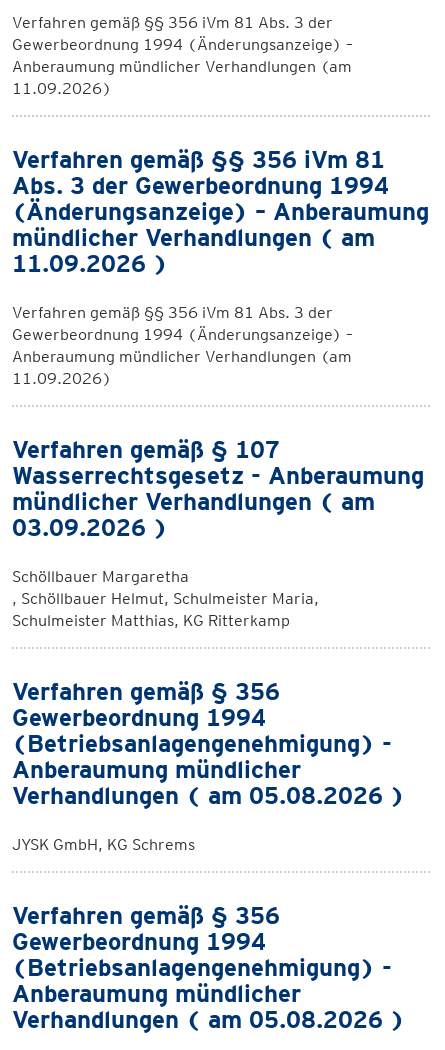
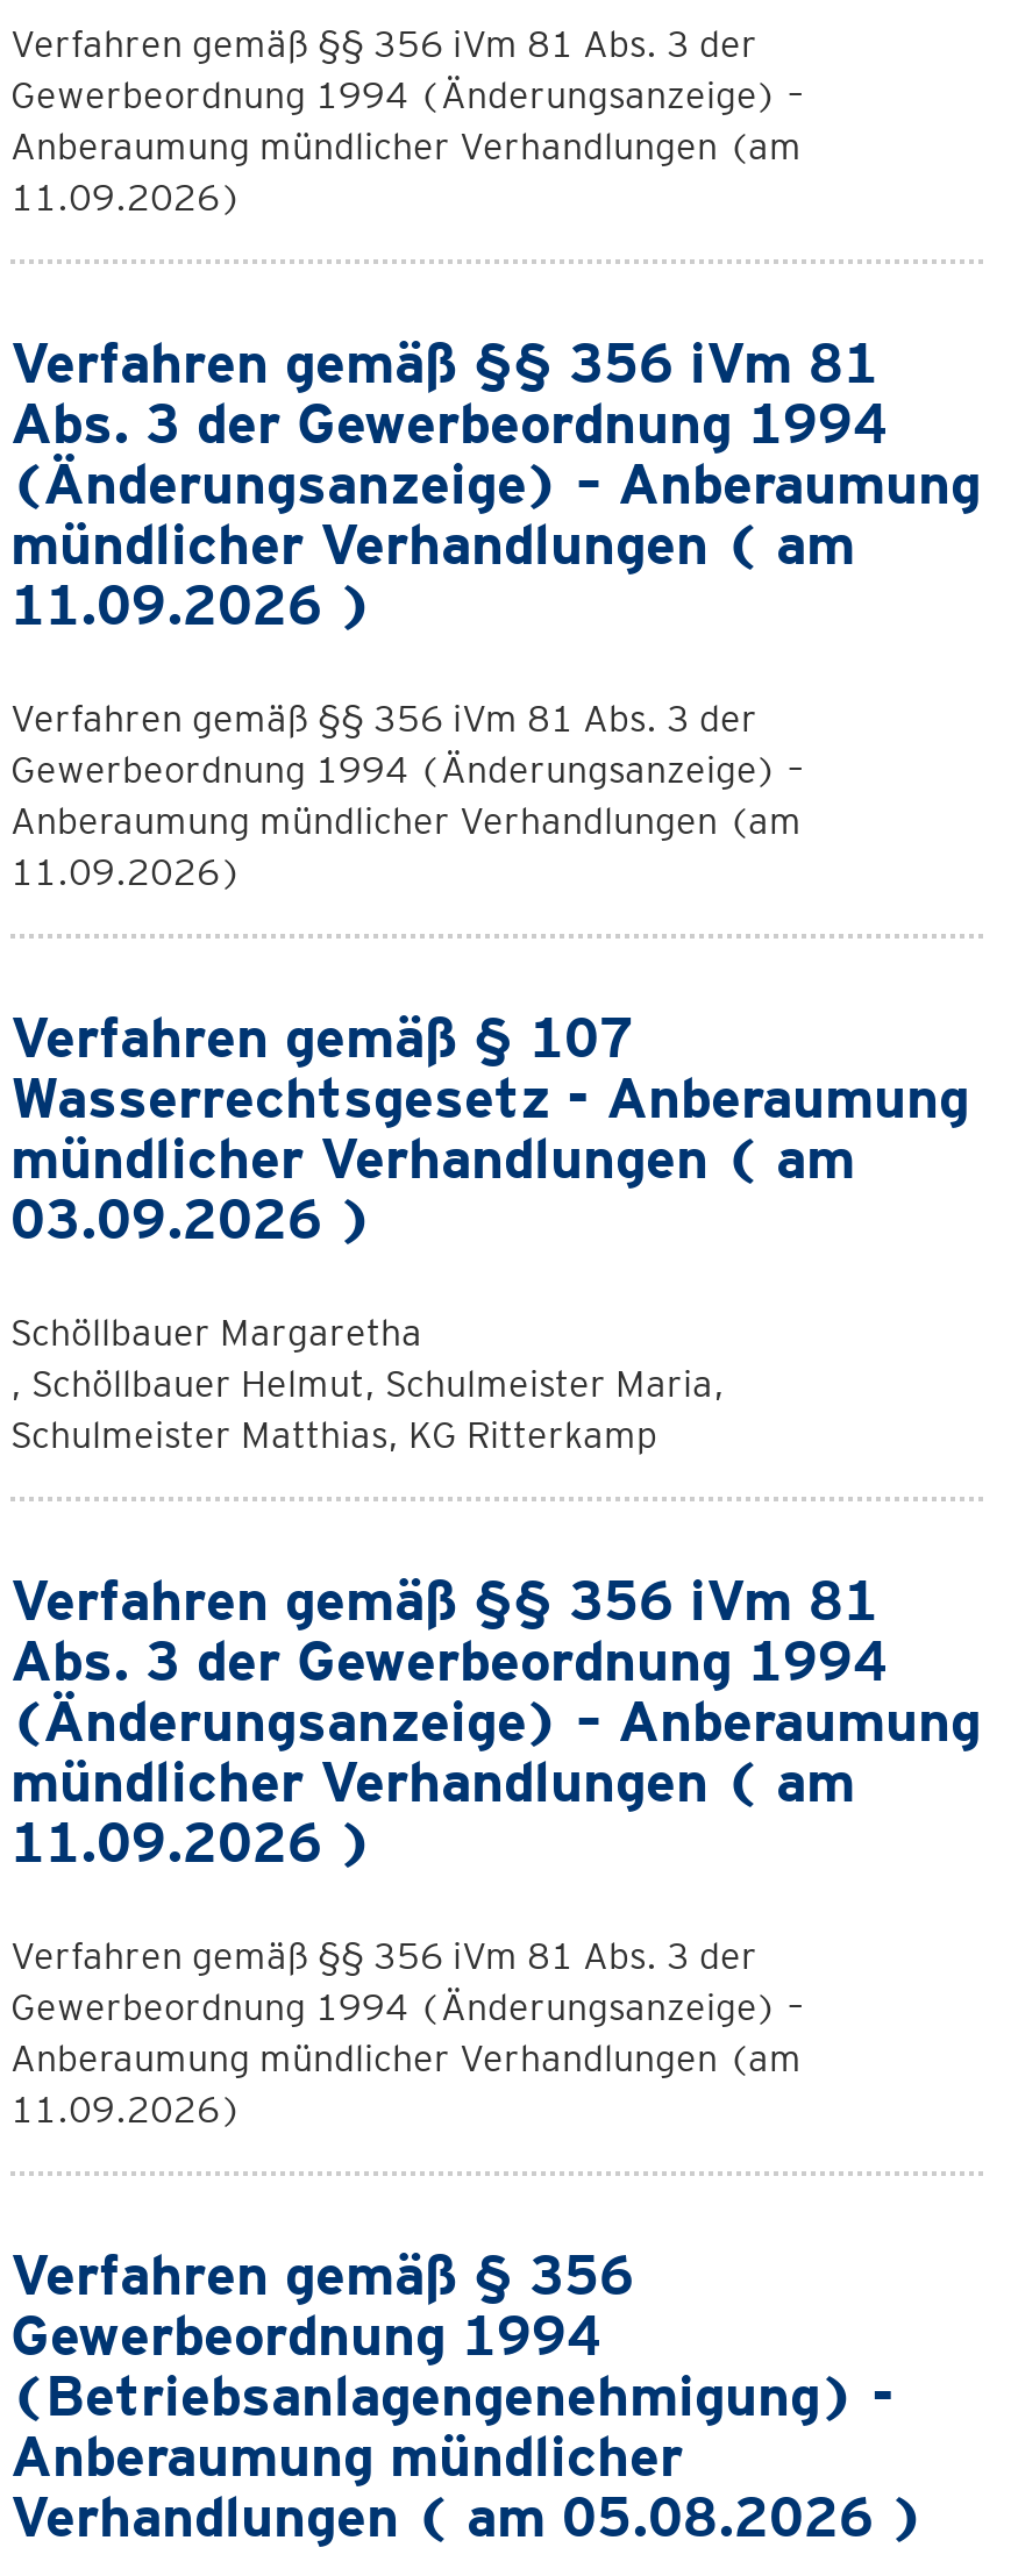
[12,677,405,810] Verfahren gemäß § 356 | Gewerbeordnung 1994 | (Betriebsanlagengenehmigung) - | Anberaumung mündlicher | Verhandlungen ( am 05.08.2026 ) -> [10,1567,981,1876] Verfahren gemäß §§ 356 iVm 81 | Abs. 3 der Gewerbeordnung 1994 | (Änderungsanzeige) – Anberaumung | mündlicher Verhandlungen ( am | 11.09.2026 )
[12,835,195,854] JYSK GmbH, KG Schrems -> [10,1934,804,2132] Verfahren gemäß §§ 356 iVm 81 Abs. 3 der | Gewerbeordnung 1994 (Änderungsanzeige) – | Anberaumung mündlicher Verhandlungen (am | 11.09.2026)

